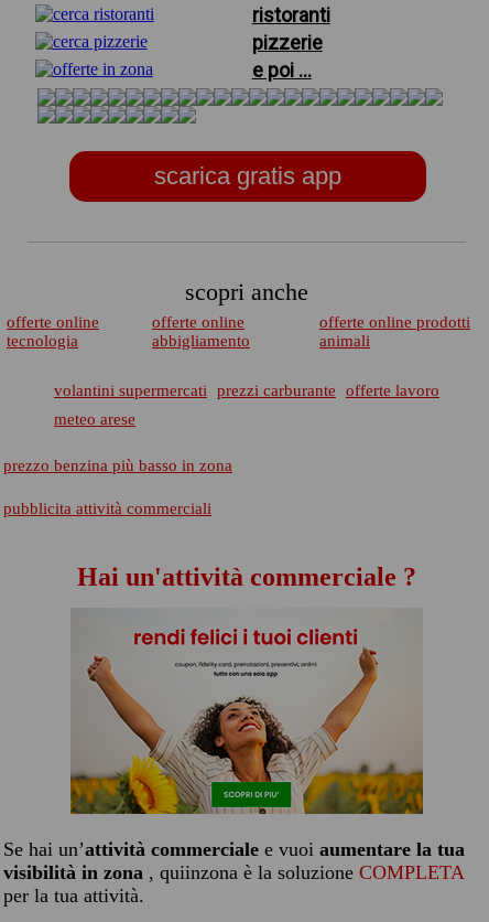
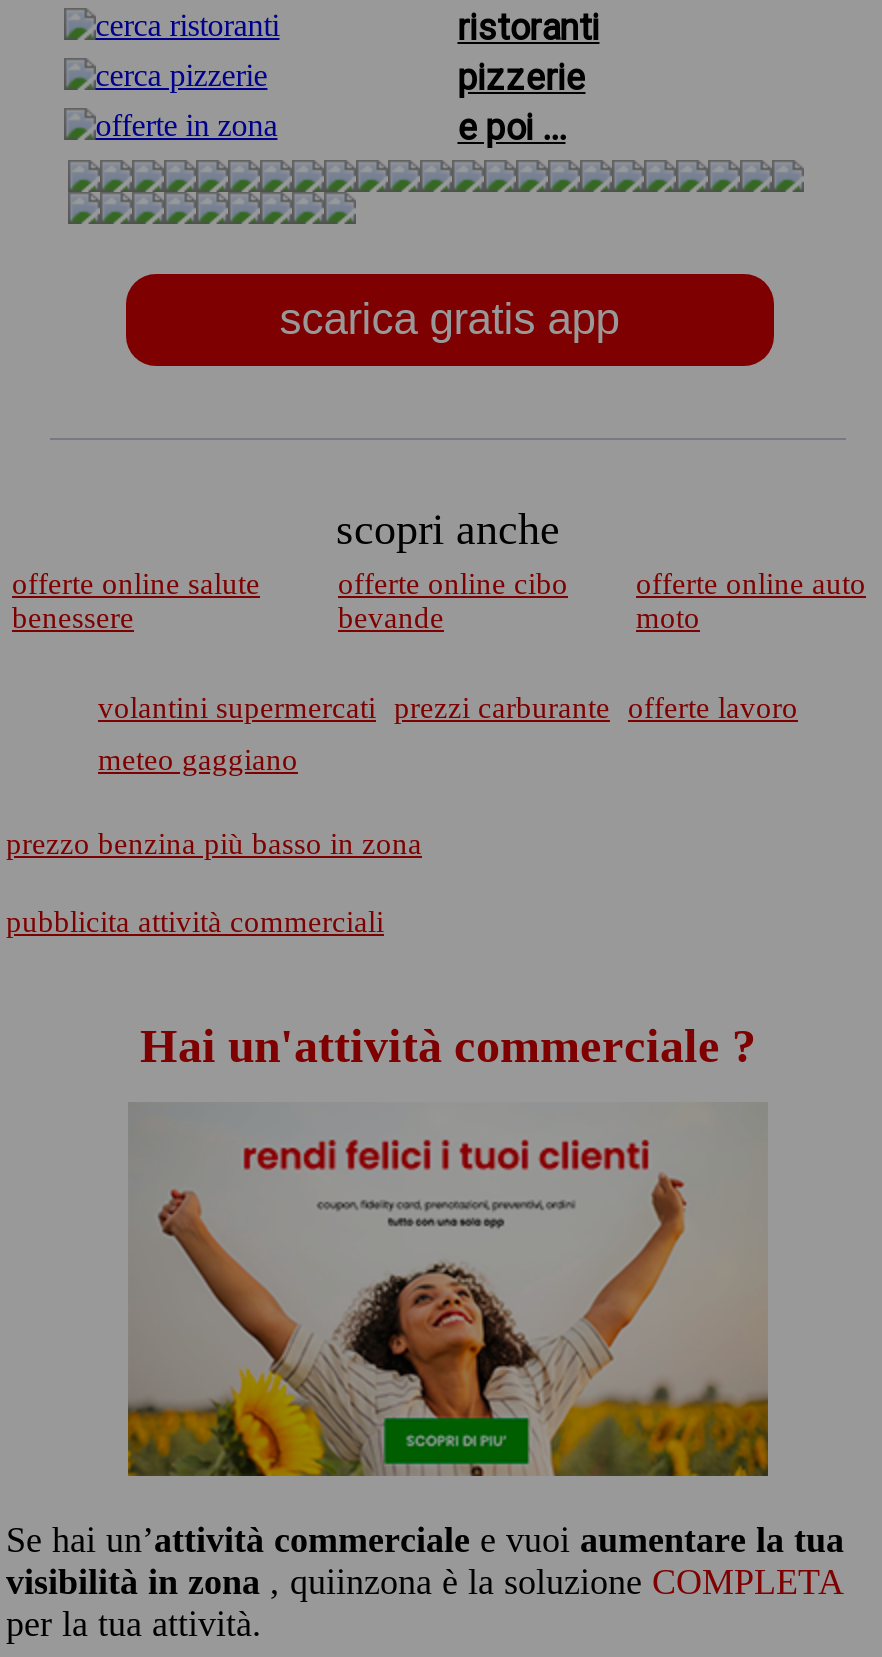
[7,313,99,350] offerte online | tecnologia -> [12,568,260,634] offerte online salute | benessere
[152,313,250,350] offerte online | abbigliamento -> [338,568,568,634] offerte online cibo | bevande
[319,313,470,350] offerte online prodotti | animali -> [636,568,866,634] offerte online auto | moto
[54,410,135,428] meteo arese -> [98,744,298,776] meteo gaggiano

